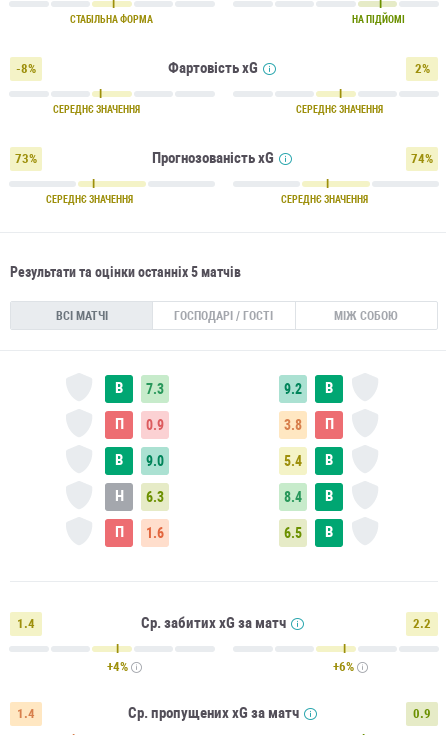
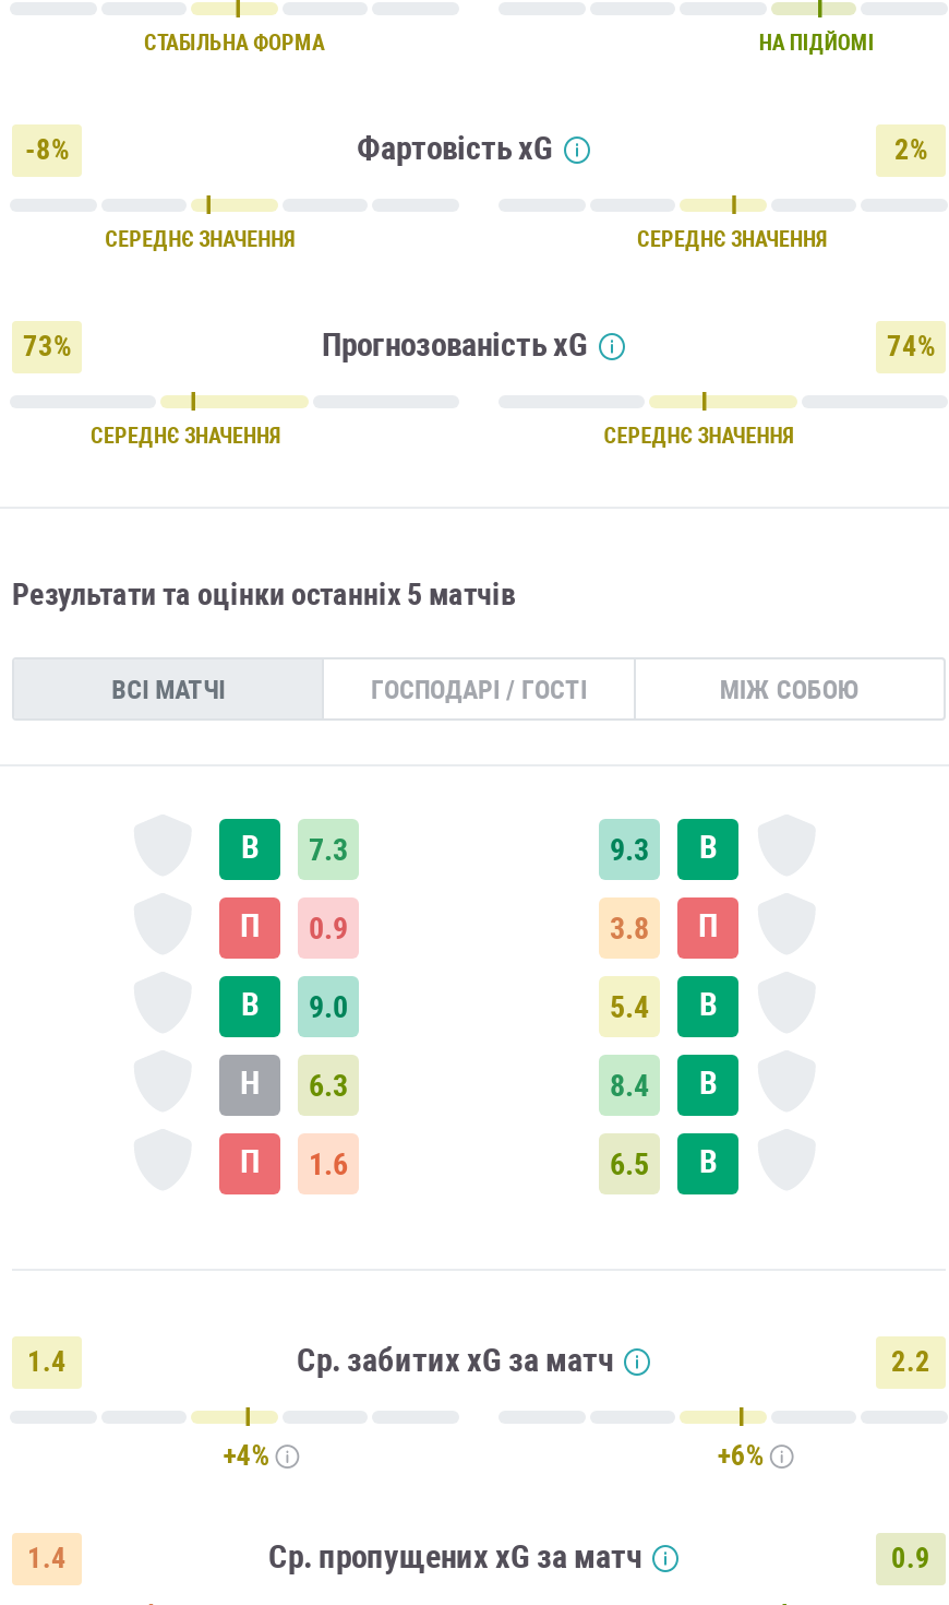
[284,379,333,397] 9.2 В -> [610,828,717,867] 9.3 В

